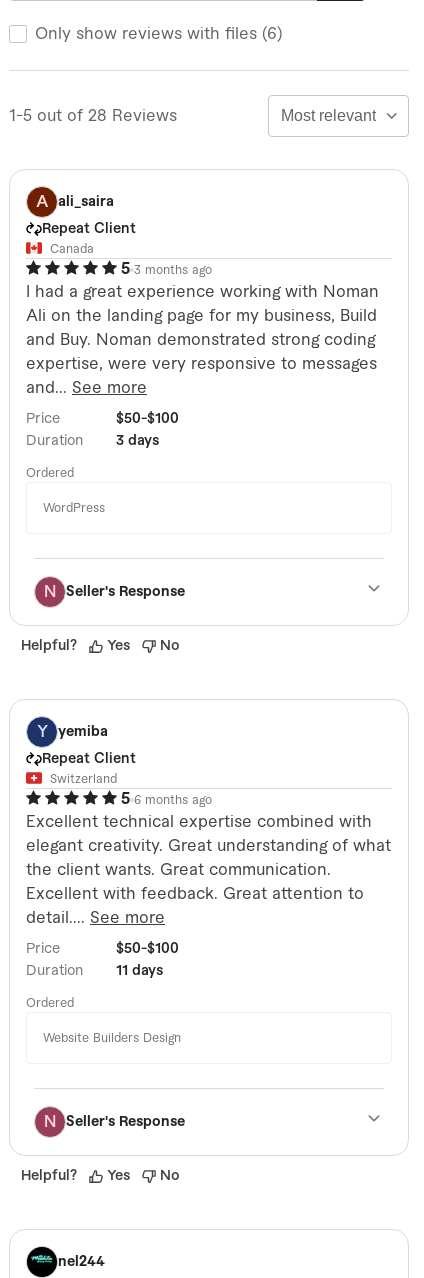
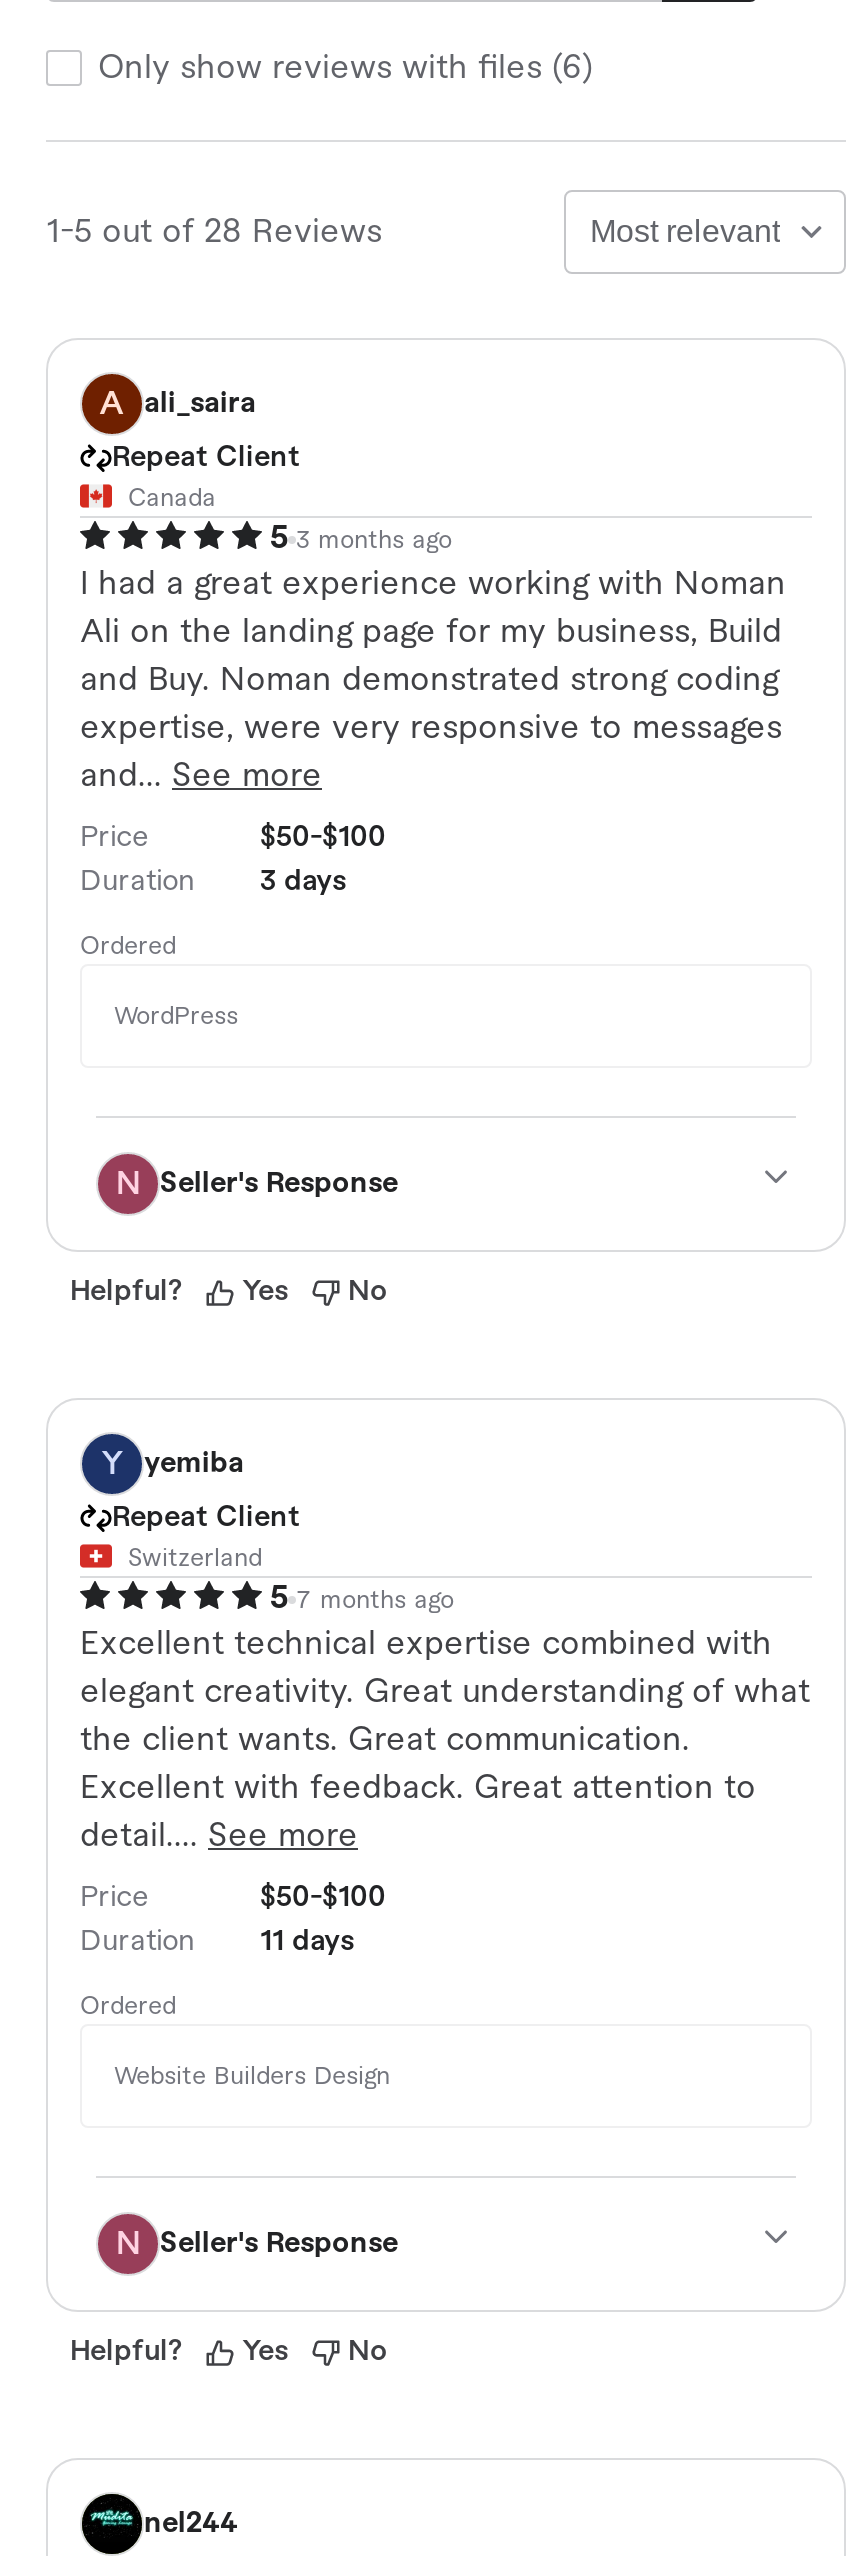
[121,791,212,807] 5 6 months ago -> [270,1583,454,1615] 5 7 months ago

